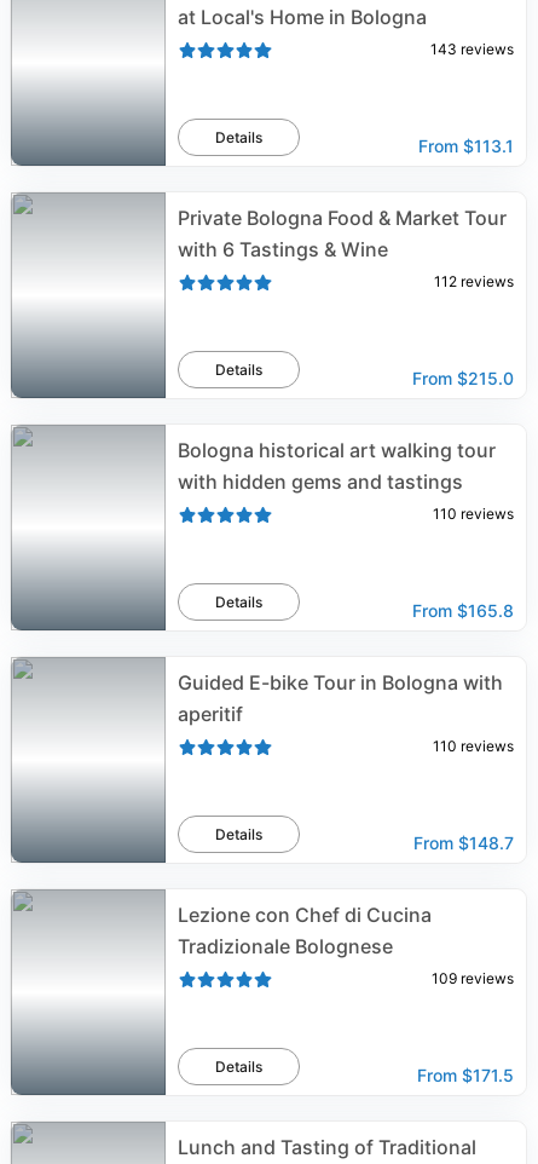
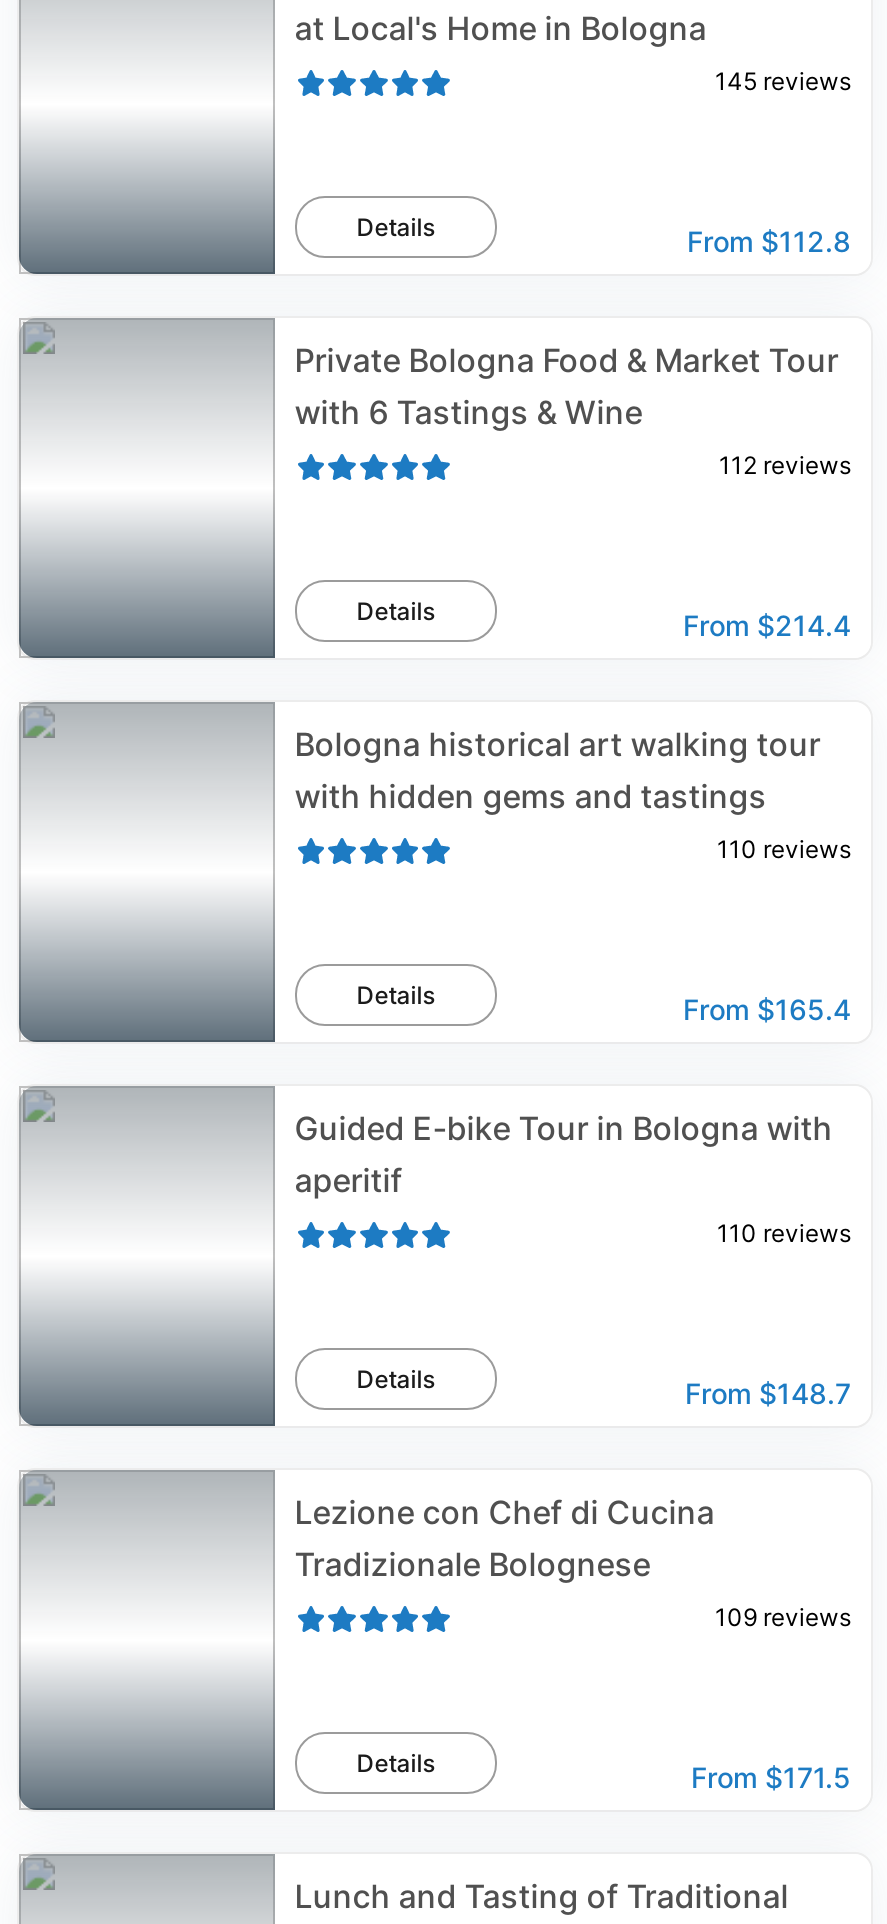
[430,40,514,58] 143 reviews -> [715,66,851,96] 145 reviews
[418,136,514,156] From $113.1 -> [687,224,851,258] From $112.8
[412,368,514,388] From $215.0 -> [683,608,851,642] From $214.4
[412,600,514,621] From $165.8 -> [683,992,851,1026] From $165.4

